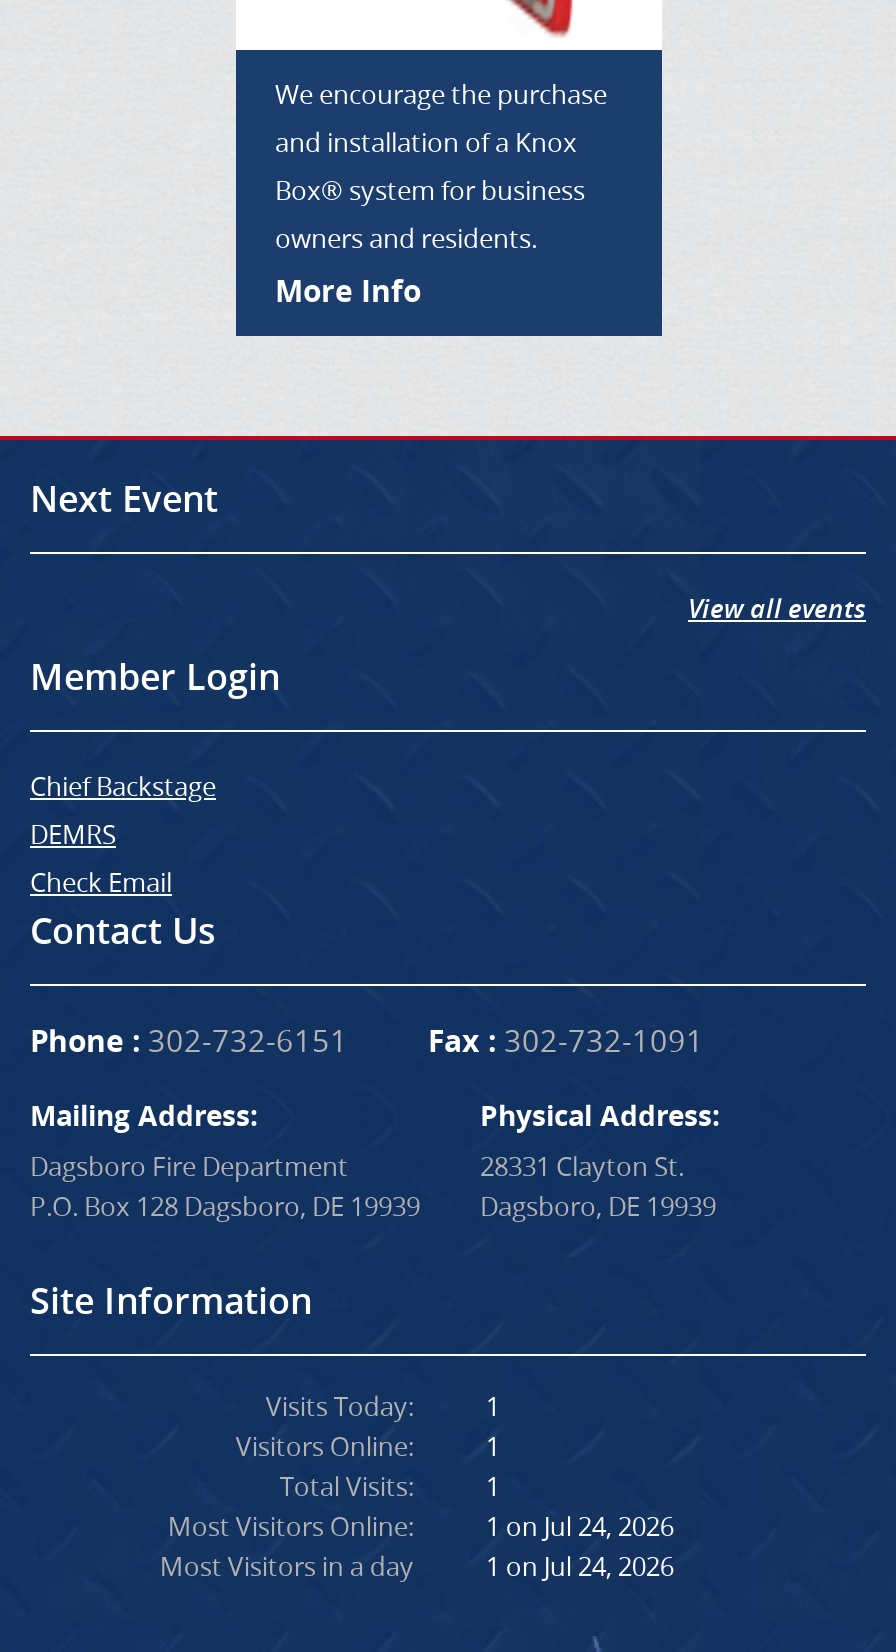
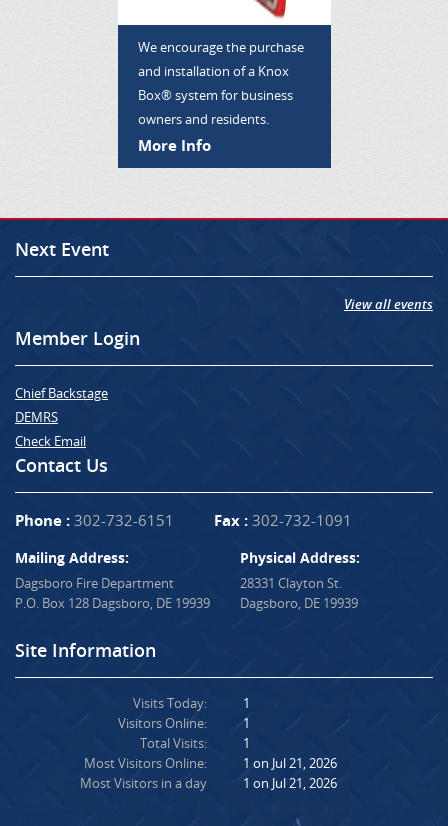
[168,1508,674,1544] Most Visitors Online: 1 on Jul 24, 2026 -> [84,754,337,772] Most Visitors Online: 1 on Jul 21, 2026
[160,1548,674,1584] Most Visitors in a day 1 on Jul 24, 2026 -> [80,774,337,792] Most Visitors in a day 1 on Jul 21, 2026

